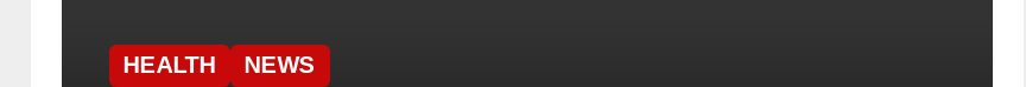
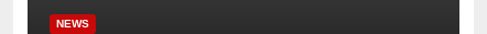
[123,52,216,78] HEALTH -> none

